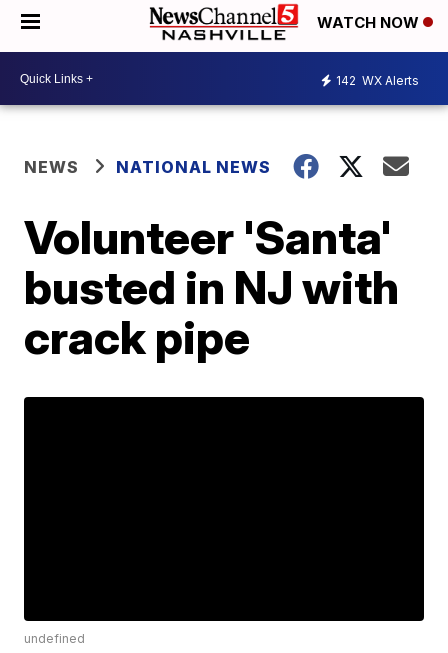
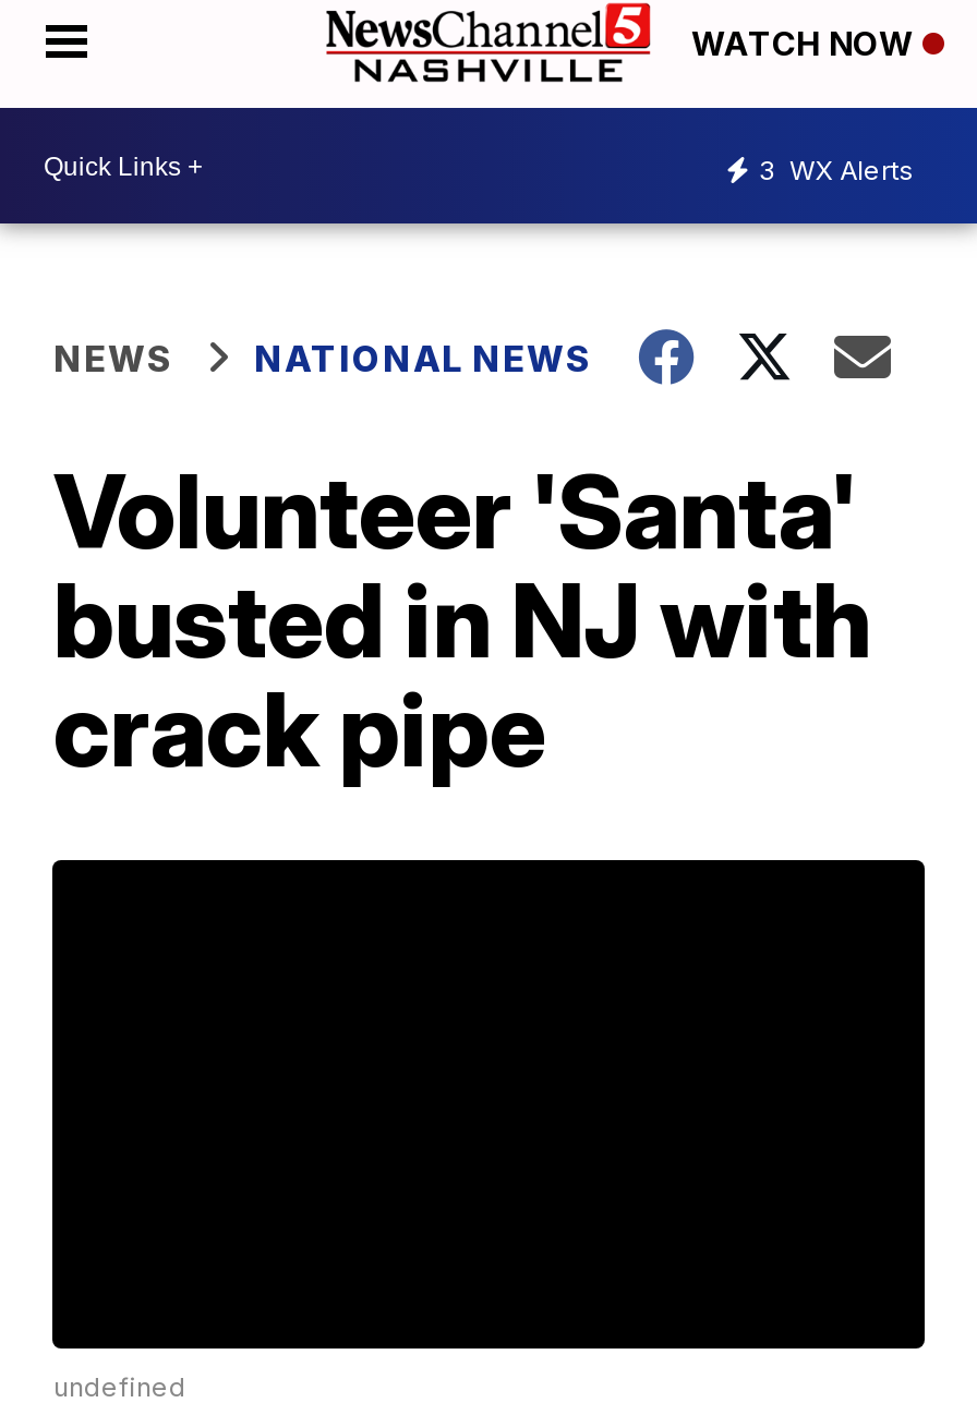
[336,72,419,87] 142 WX Alerts -> [759,153,914,185] 3 WX Alerts

